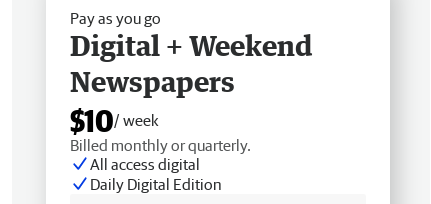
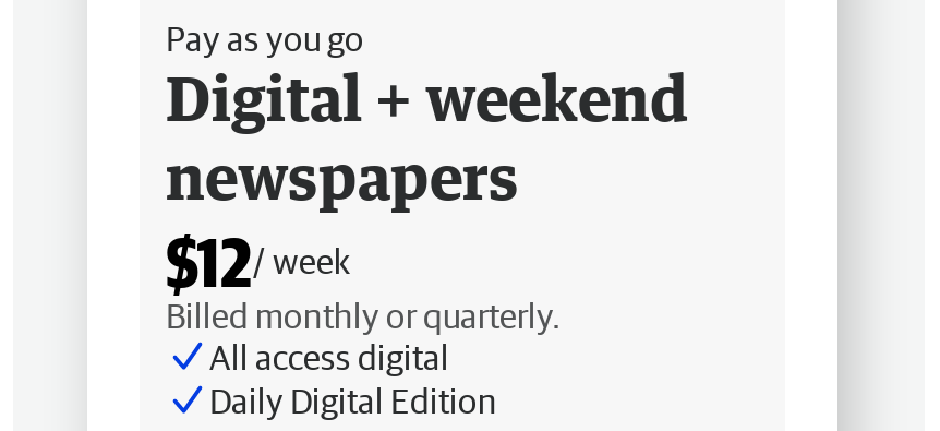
[70,28,313,138] Digital + Weekend | Newspapers | $10/ week -> [166,60,689,300] Digital + weekend | newspapers | $12/ week

